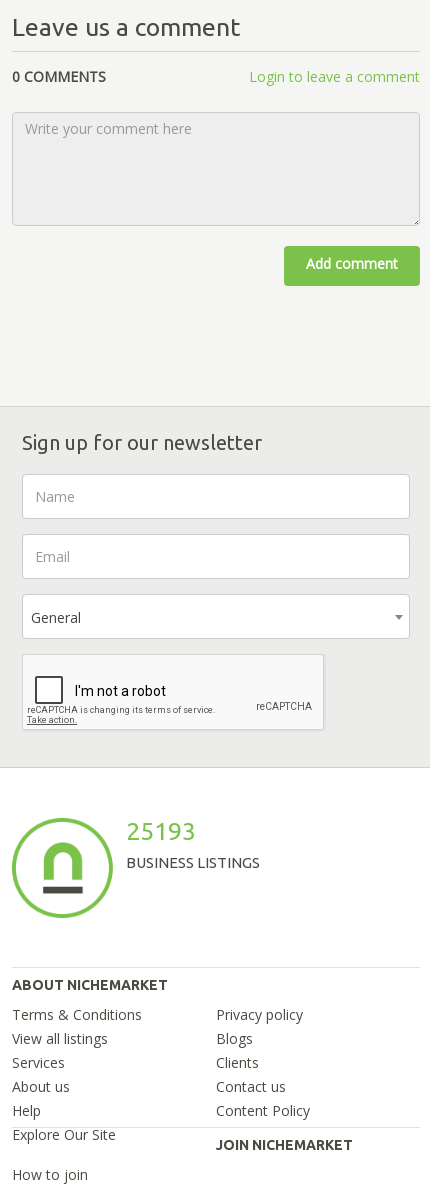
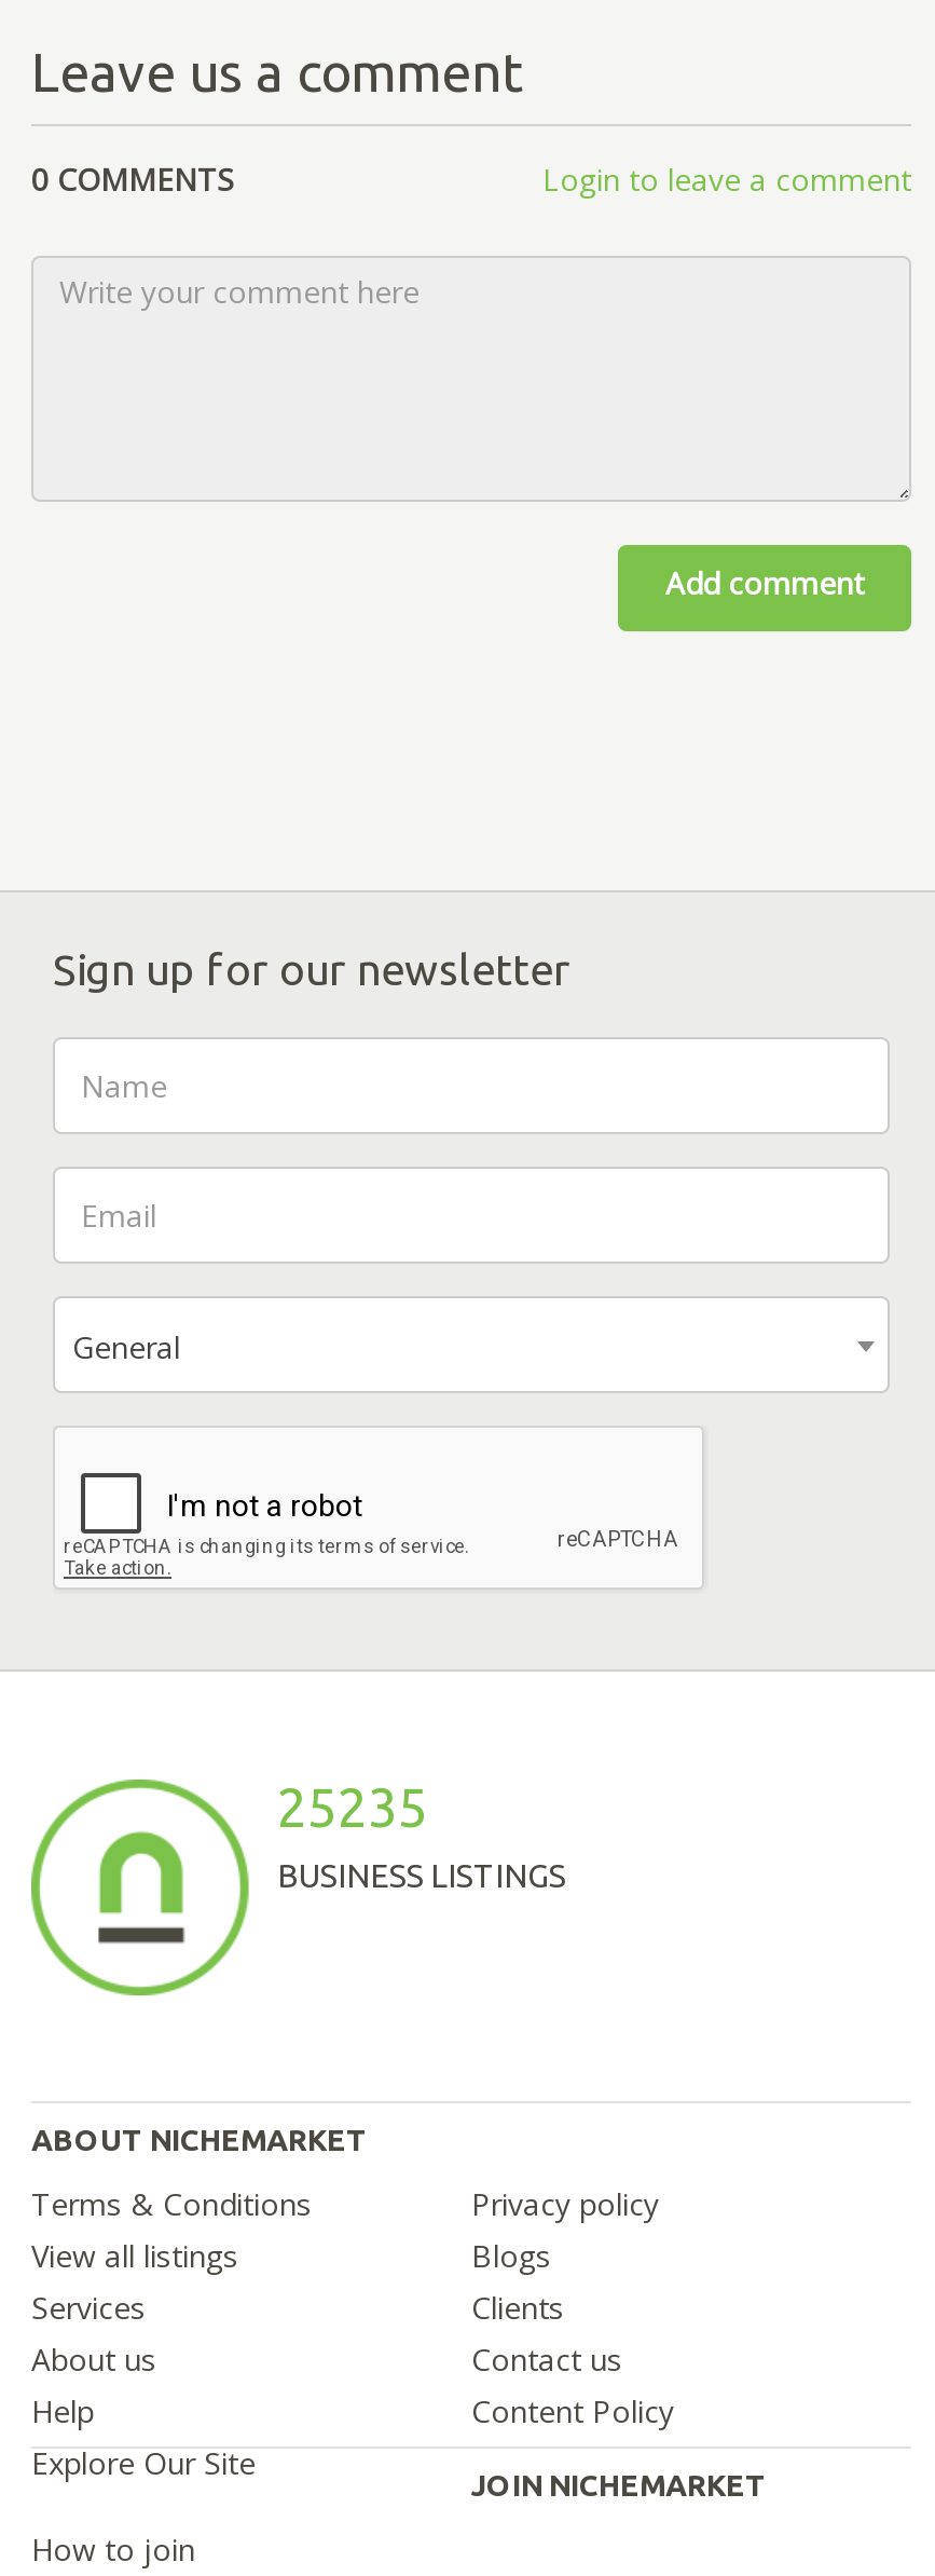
[126,817,196,845] 25193 -> [277,1777,428,1837] 25235

